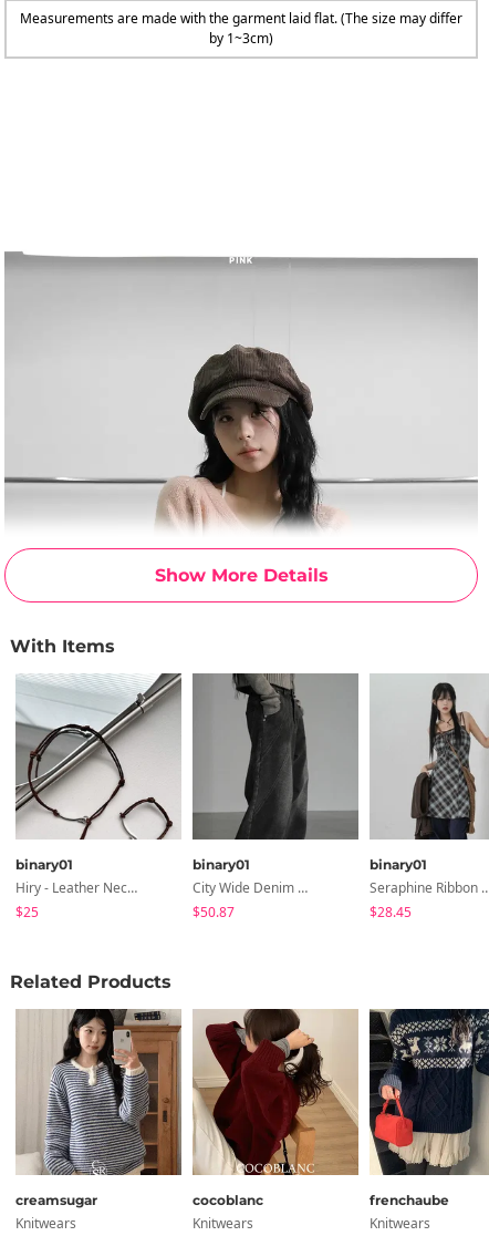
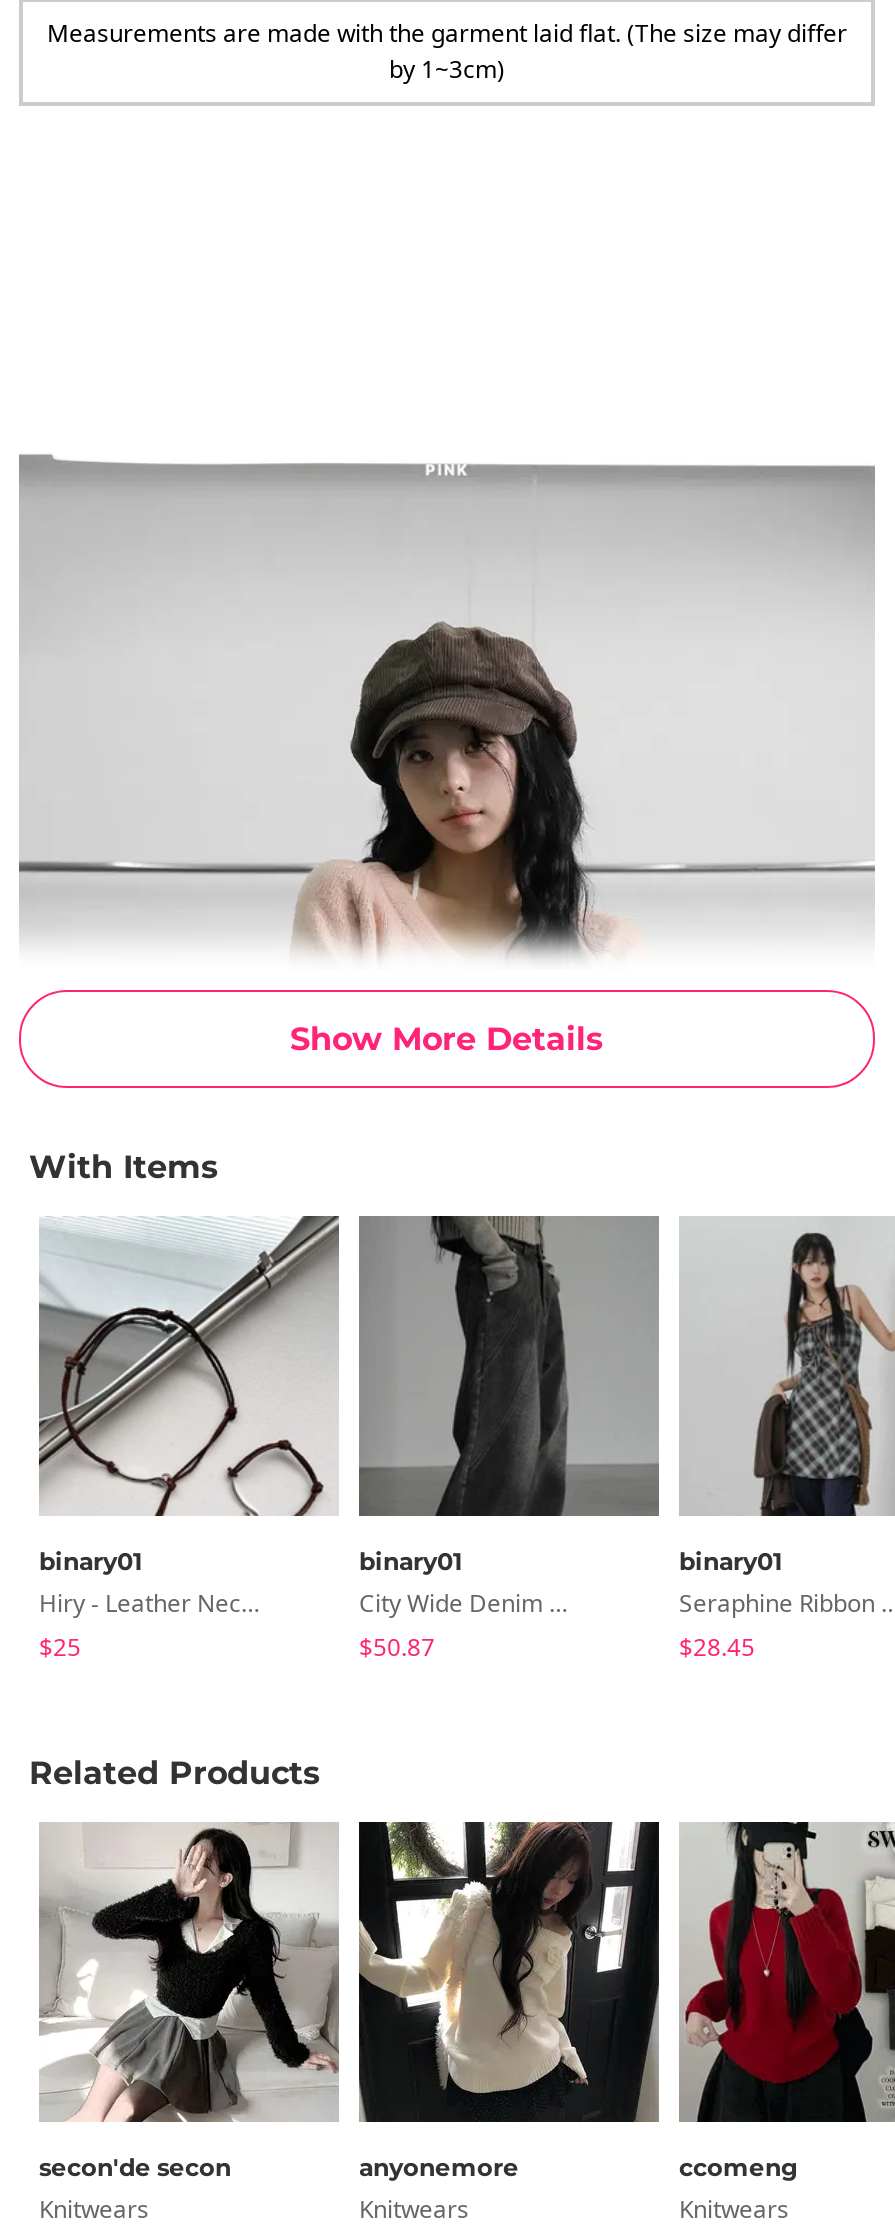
[15,1008,181,1208] [image] | creamsugar -> [39,1822,337,2182] [image] | secon'de secon
[193,1008,358,1208] [image] | cocoblanc -> [357,1820,661,2182] [image] | anyonemore
[368,1008,486,1208] [image] | frenchaube -> [679,1822,889,2182] [image] | ccomeng

